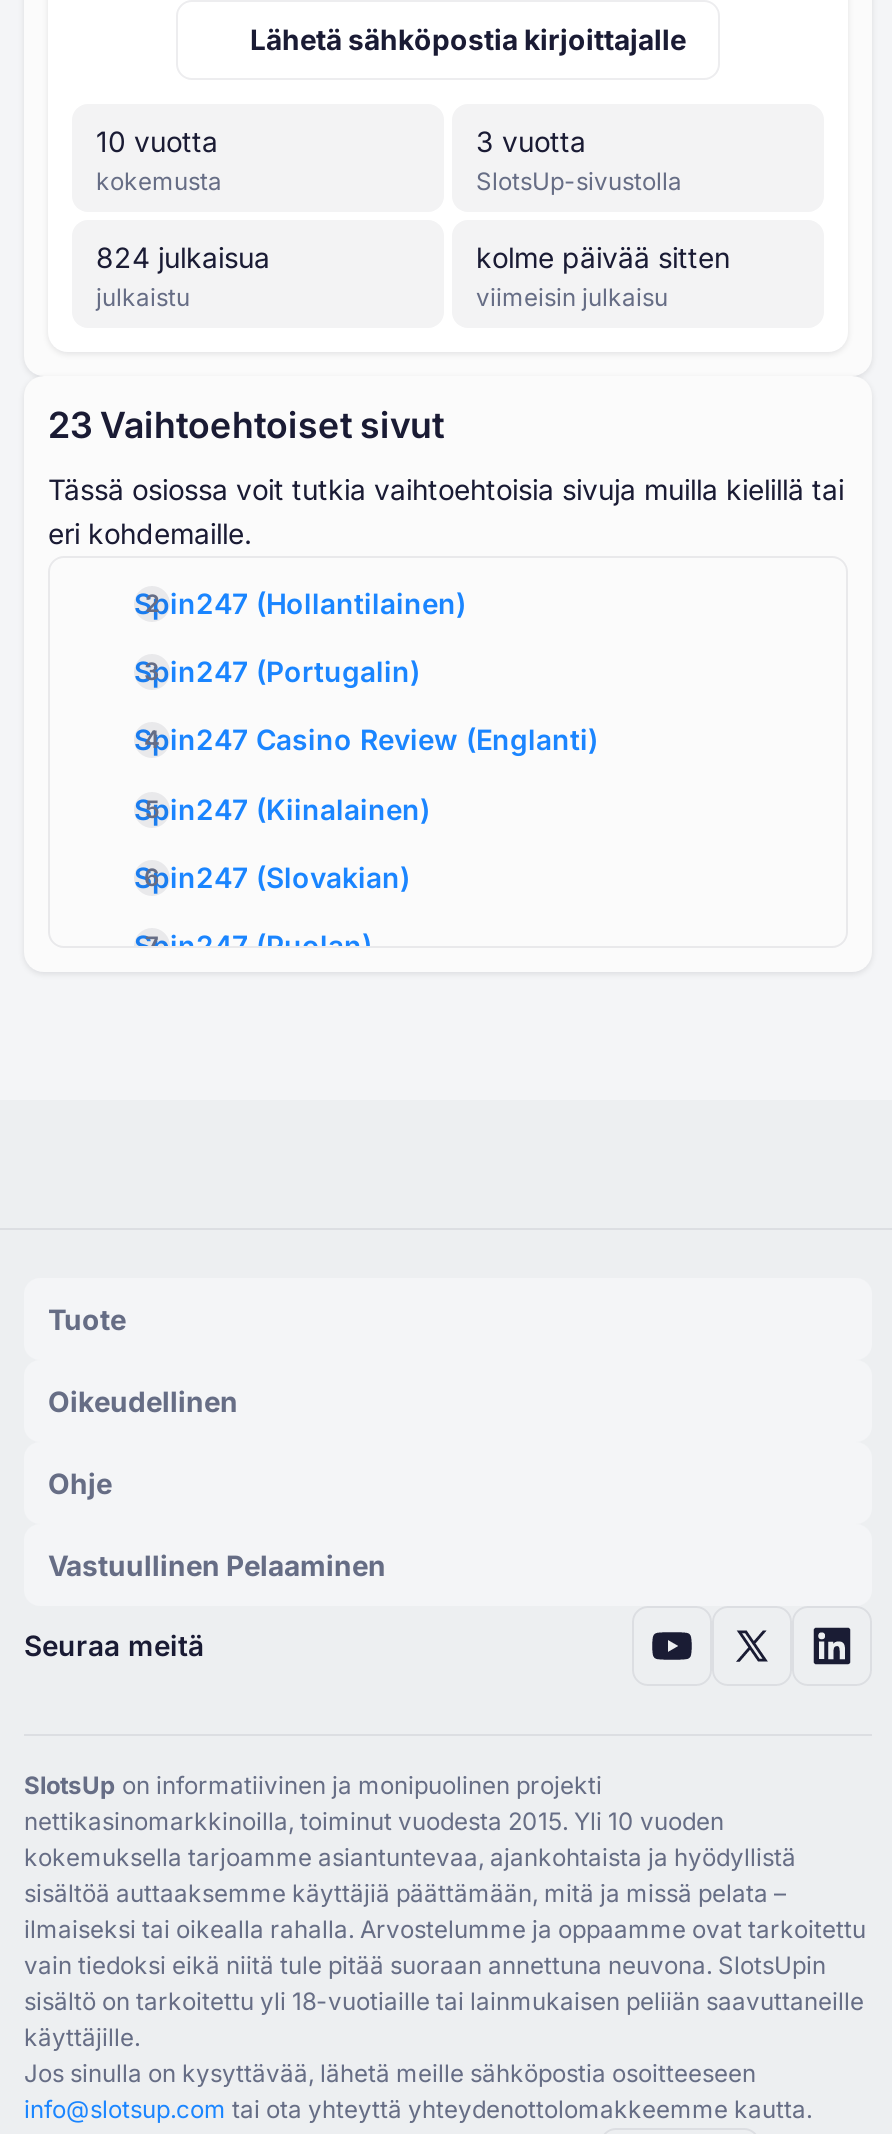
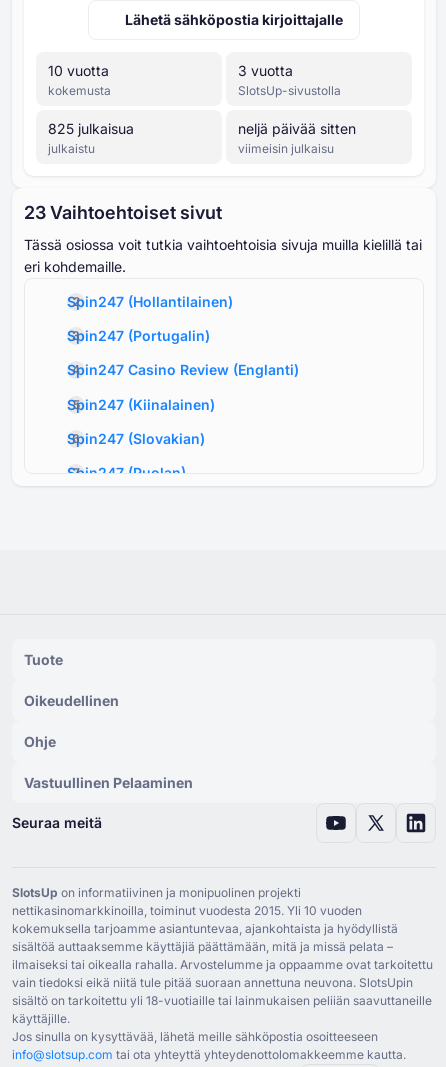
[96,240,270,274] 824 julkaisua -> [48,120,134,137] 825 julkaisua
[476,240,730,274] kolme päivää sitten -> [238,120,356,137] neljä päivää sitten

